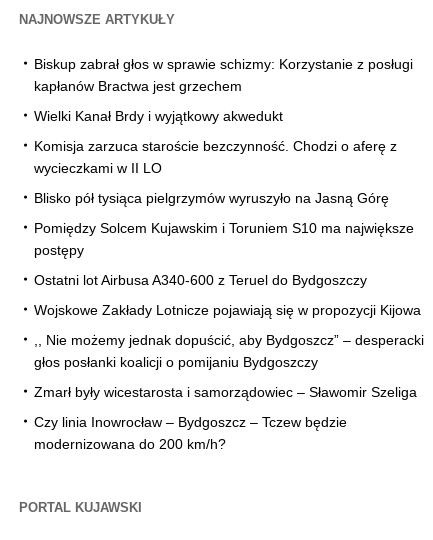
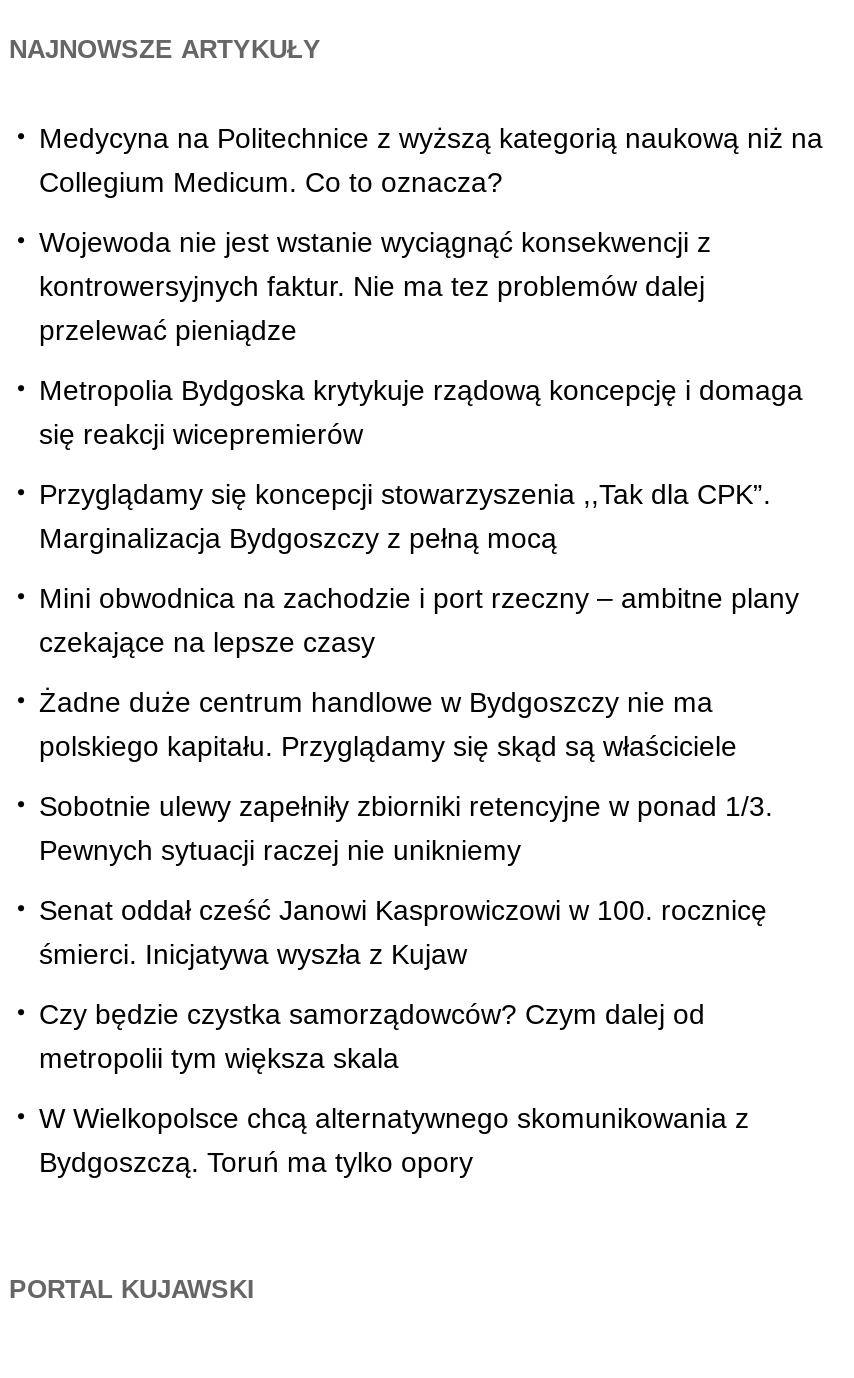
[34,56,413,94] Biskup zabrał głos w sprawie schizmy: Korzystanie z posługi | kapłanów Bractwa jest grzechem -> [39,122,823,198] Medycyna na Politechnice z wyższą kategorią naukową niż na | Collegium Medicum. Co to oznacza?
[34,108,283,124] Wielki Kanał Brdy i wyjątkowy akwedukt -> [39,226,711,346] Wojewoda nie jest wstanie wyciągnąć konsekwencji z | kontrowersyjnych faktur. Nie ma tez problemów dalej | przelewać pieniądze
[34,138,397,176] Komisja zarzuca staroście bezczynność. Chodzi o aferę z | wycieczkami w II LO -> [39,374,803,450] Metropolia Bydgoska krytykuje rządową koncepcję i domaga | się reakcji wicepremierów
[34,190,389,206] Blisko pół tysiąca pielgrzymów wyruszyło na Jasną Górę -> [39,478,771,554] Przyglądamy się koncepcji stowarzyszenia ,,Tak dla CPK”. | Marginalizacja Bydgoszczy z pełną mocą
[34,220,414,258] Pomiędzy Solcem Kujawskim i Toruniem S10 ma największe | postępy -> [39,582,799,658] Mini obwodnica na zachodzie i port rzeczny – ambitne plany | czekające na lepsze czasy
[34,272,367,288] Ostatni lot Airbusa A340-600 z Teruel do Bydgoszczy -> [39,686,737,762] Żadne duże centrum handlowe w Bydgoszczy nie ma | polskiego kapitału. Przyglądamy się skąd są właściciele
[34,302,421,318] Wojskowe Zakłady Lotnicze pojawiają się w propozycji Kijowa -> [39,790,773,866] Sobotnie ulewy zapełniły zbiorniki retencyjne w ponad 1/3. | Pewnych sytuacji raczej nie unikniemy
[34,332,424,370] ,, Nie możemy jednak dopuścić, aby Bydgoszcz” – desperacki | głos posłanki koalicji o pomijaniu Bydgoszczy -> [39,894,767,970] Senat oddał cześć Janowi Kasprowiczowi w 100. rocznicę | śmierci. Inicjatywa wyszła z Kujaw
[34,384,417,400] Zmarł były wicestarosta i samorządowiec – Sławomir Szeliga -> [39,998,705,1074] Czy będzie czystka samorządowców? Czym dalej od | metropolii tym większa skala
[34,414,347,452] Czy linia Inowrocław – Bydgoszcz – Tczew będzie | modernizowana do 200 km/h? -> [39,1102,749,1178] W Wielkopolsce chcą alternatywnego skomunikowania z | Bydgoszczą. Toruń ma tylko opory

